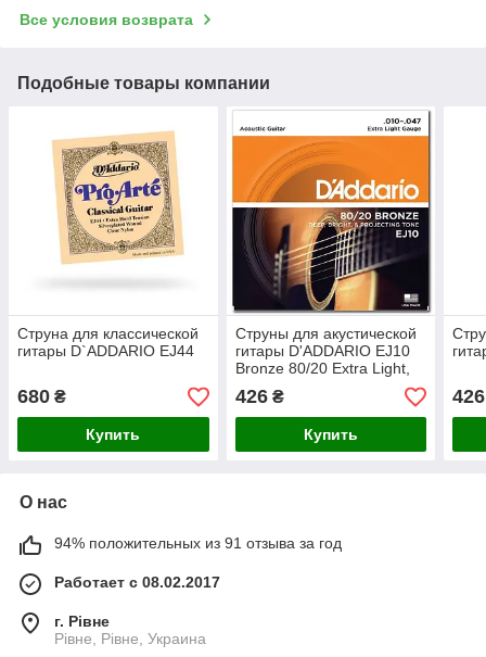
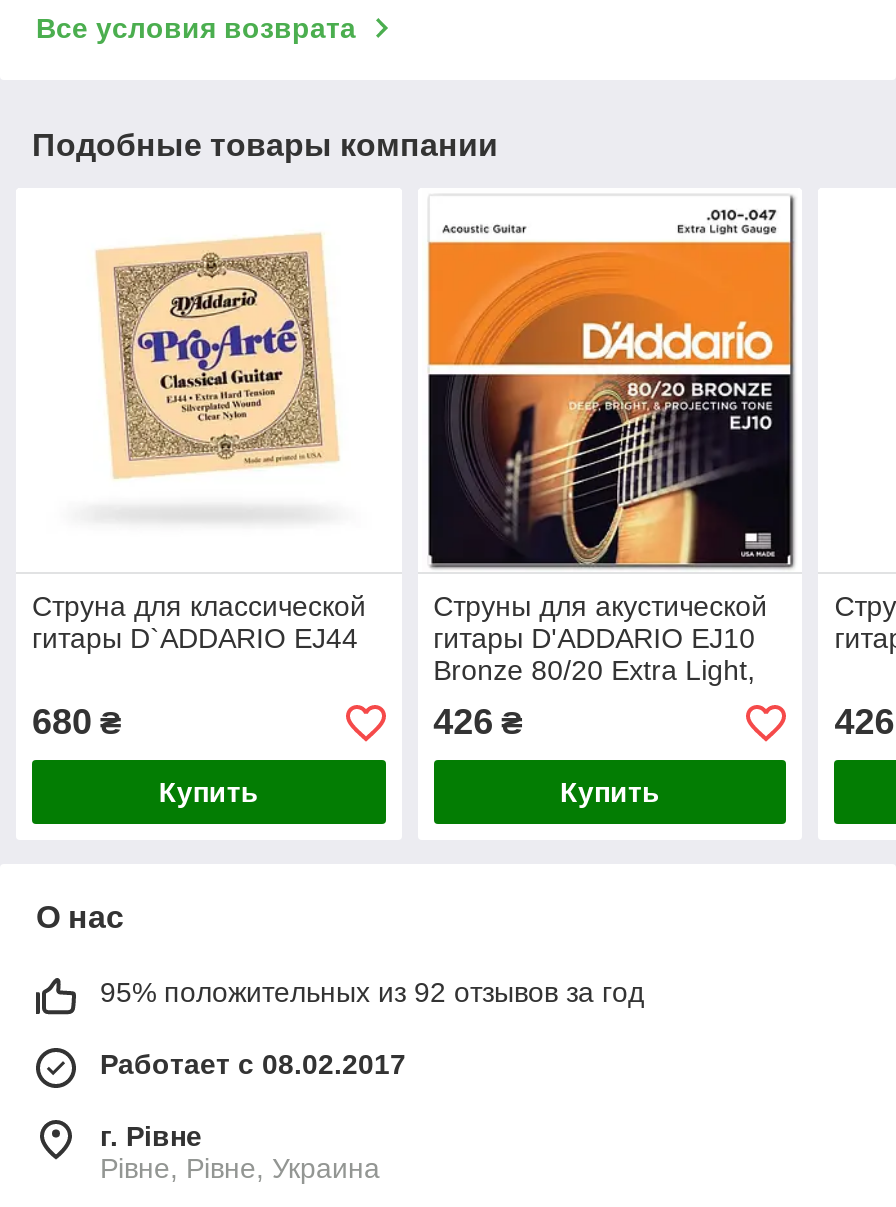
[54,535,342,552] 94% положительных из 91 отзыва за год -> [100,977,644,1009] 95% положительных из 92 отзывов за год

